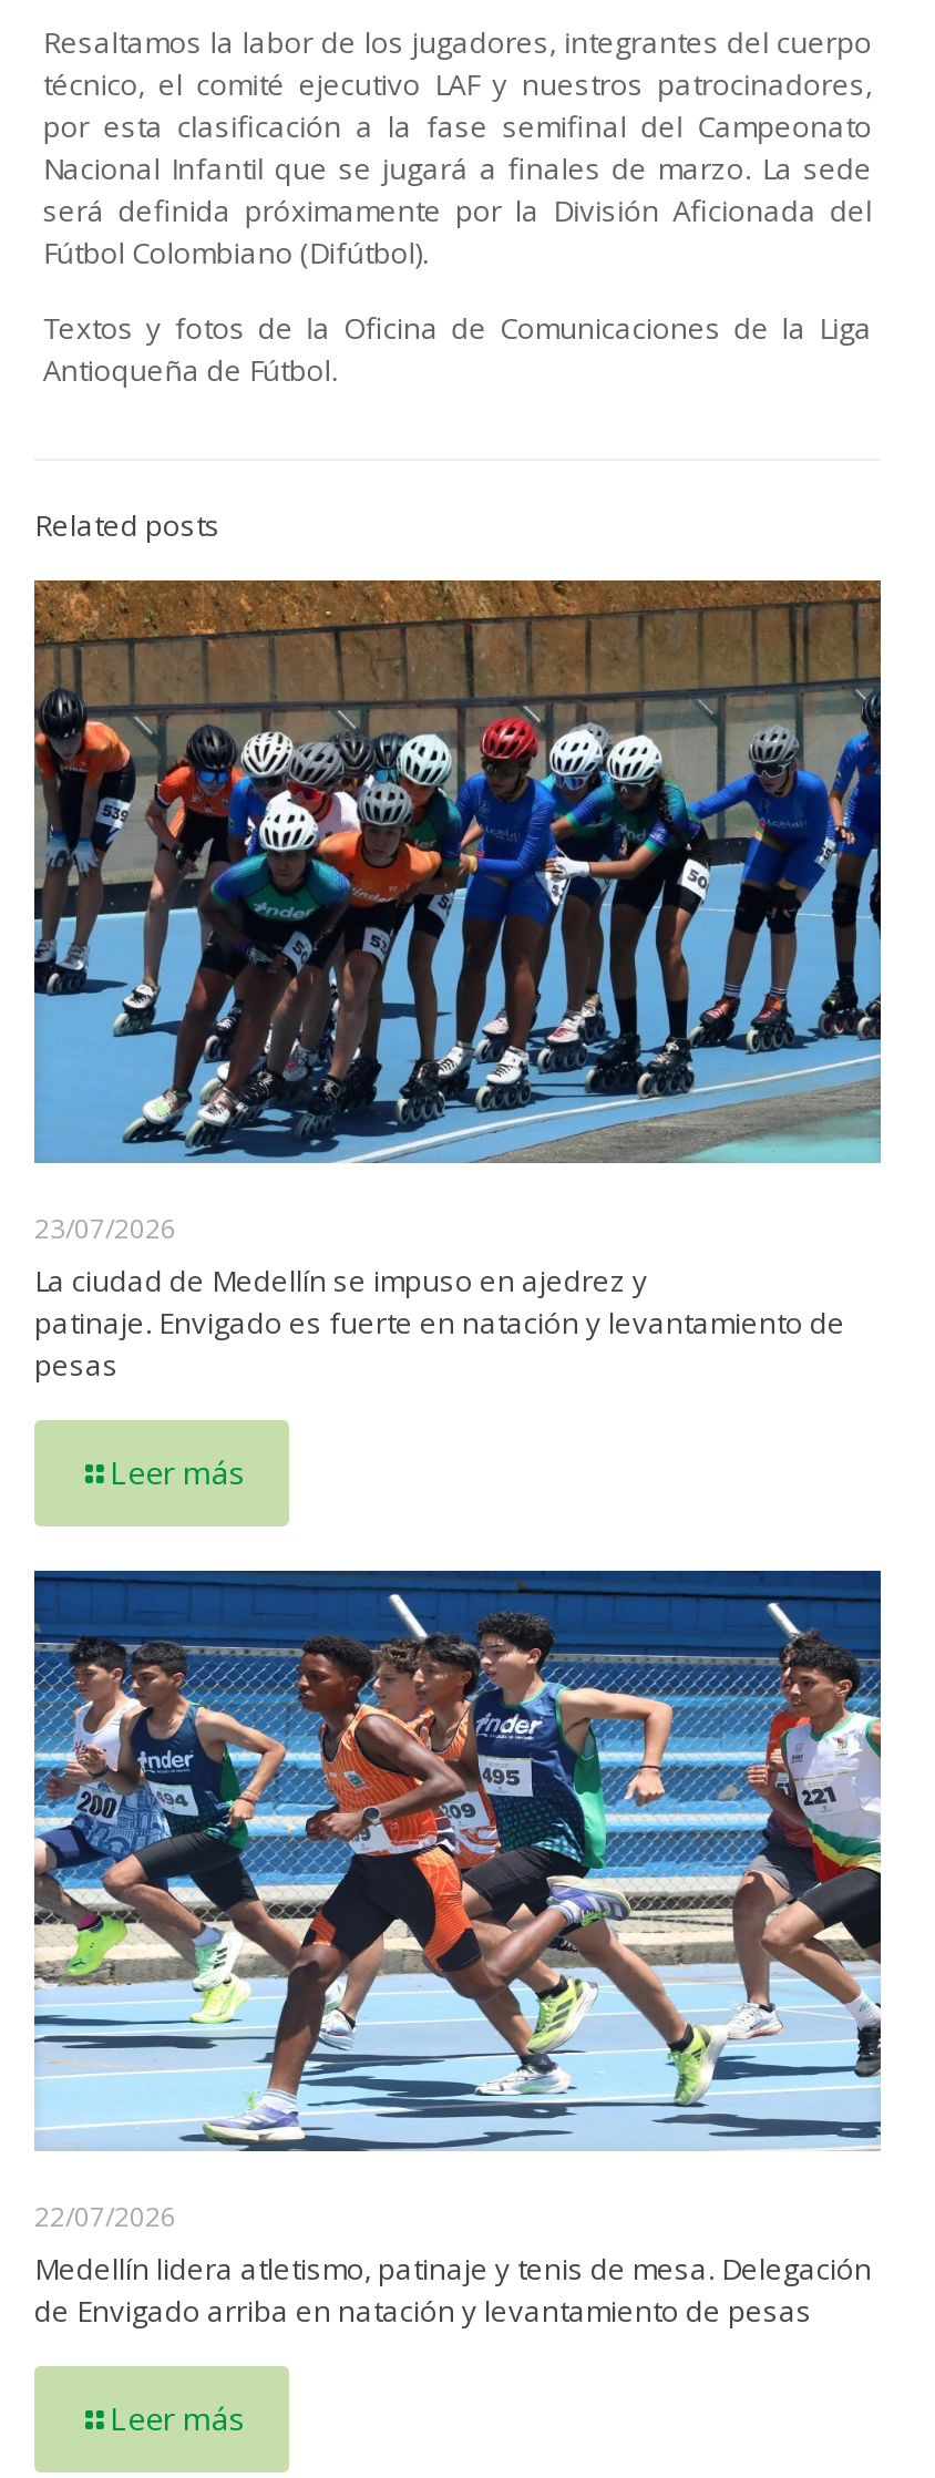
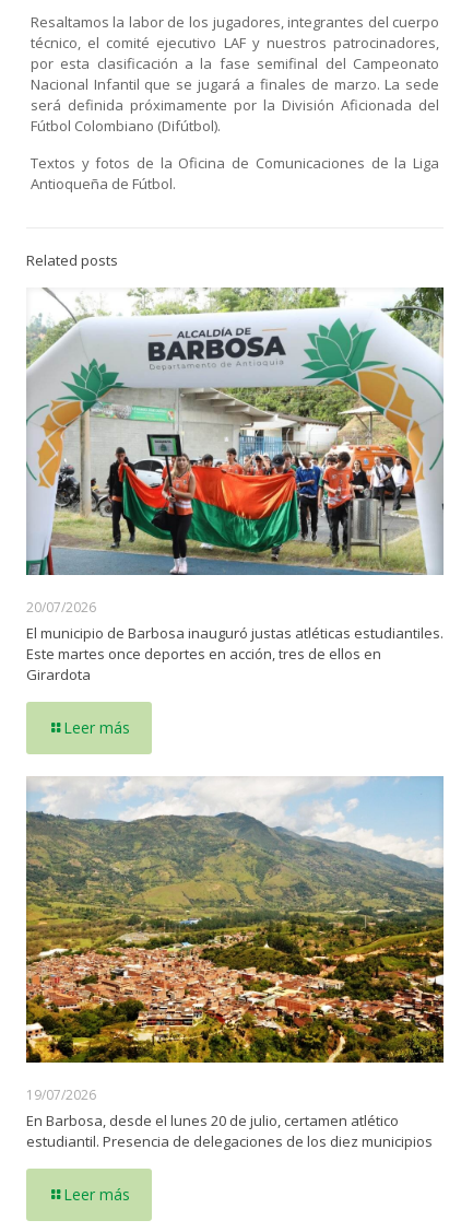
[32,578,883,1384] [image] | 23/07/2026 | La ciudad de Medellín se impuso en ajedrez y | patinaje. Envigado es fuerte en natación y levantamiento de | pesas -> [25,286,445,684] [image] | 20/07/2026 | El municipio de Barbosa inauguró justas atléticas estudiantiles. | Este martes once deportes en acción, tres de ellos en | Girardota
[32,1569,883,2332] [image] | 22/07/2026 | Medellín lidera atletismo, patinaje y tenis de mesa. Delegación | de Envigado arriba en natación y levantamiento de pesas -> [25,776,445,1152] [image] | 19/07/2026 | En Barbosa, desde el lunes 20 de julio, certamen atlético | estudiantil. Presencia de delegaciones de los diez municipios

